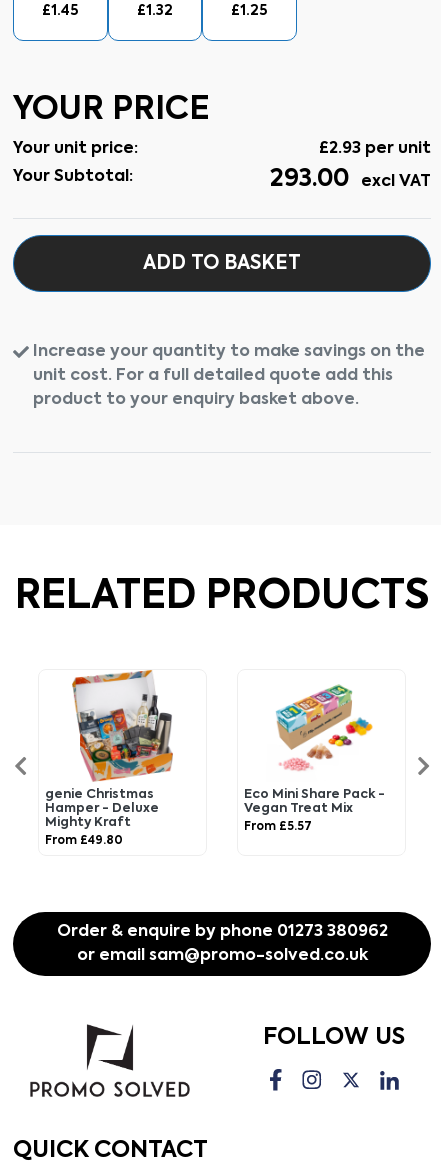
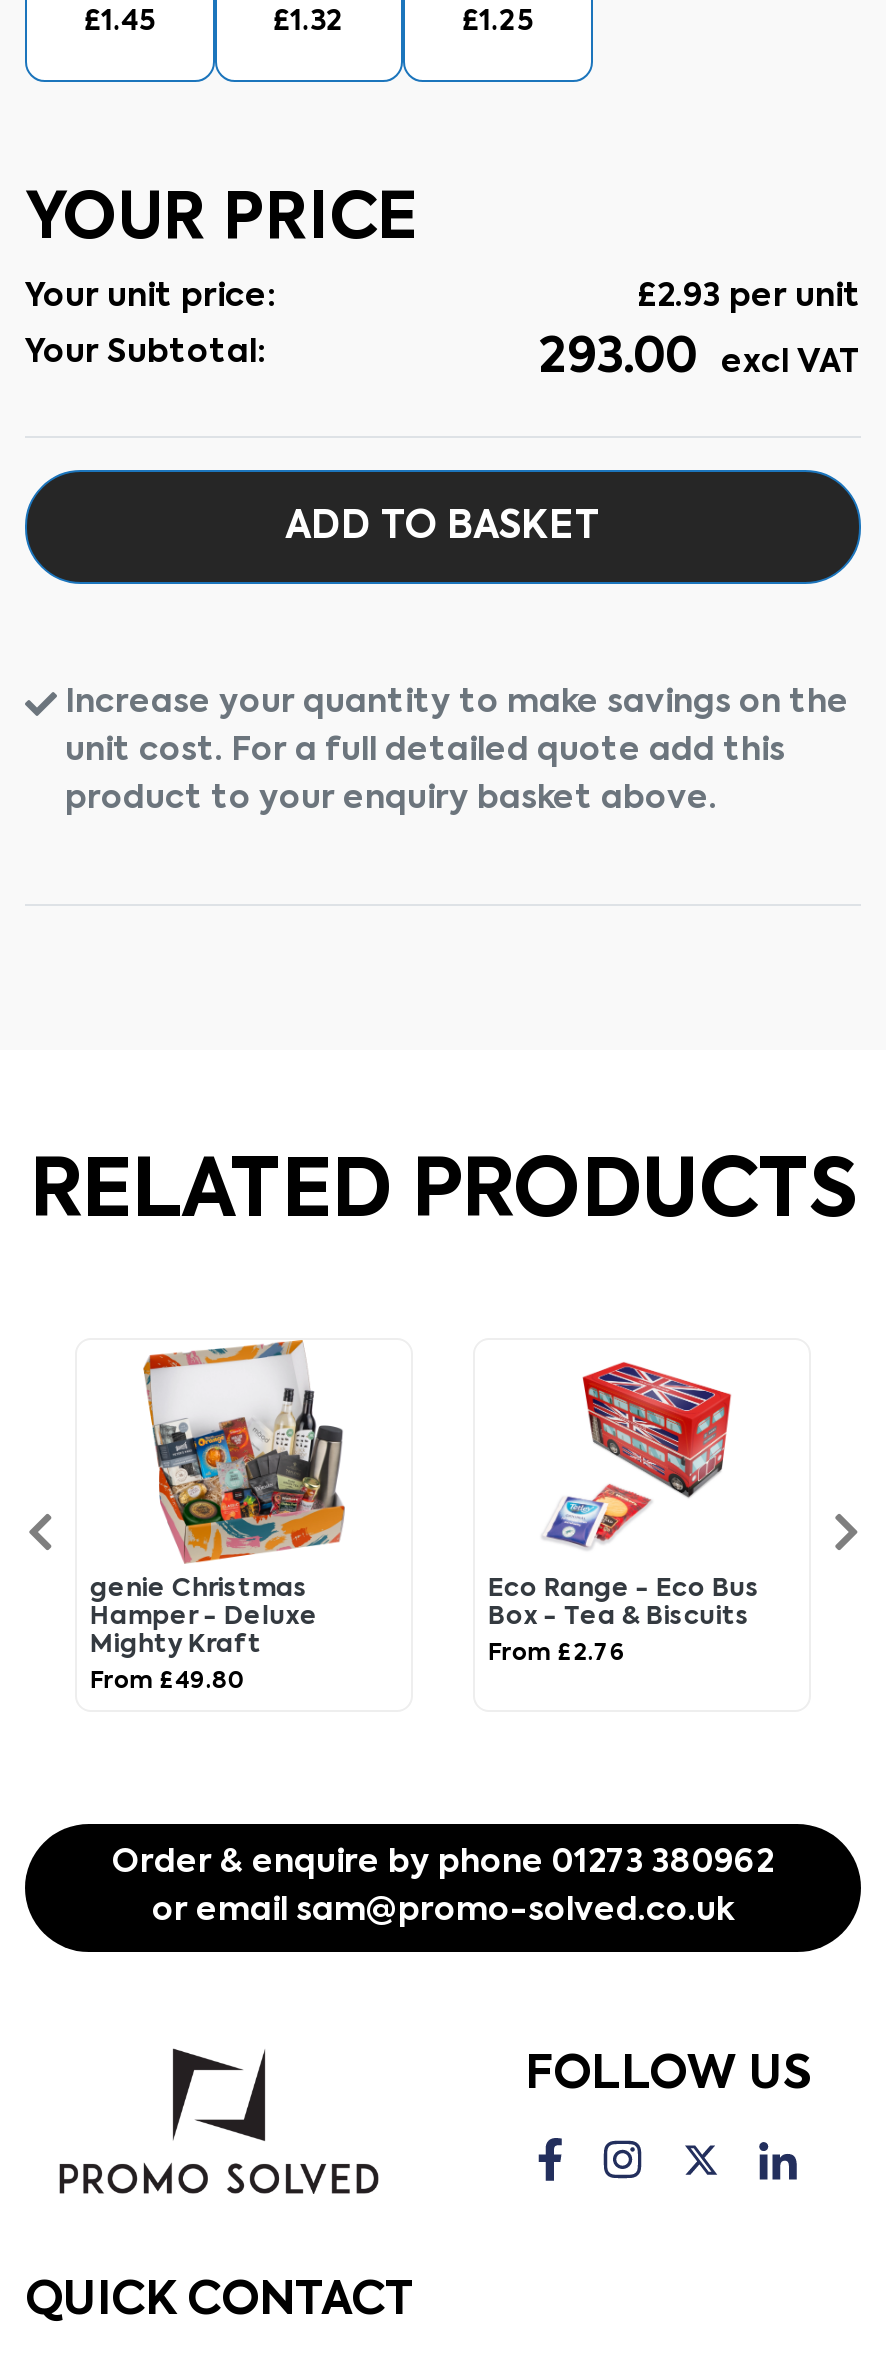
[244,681,385,815] [image] | Eco Mini Share Pack - | Vegan Treat Mix -> [488,1360,760,1629] [image] | Eco Range - Eco Bus | Box - Tea & Biscuits
[244,821,312,833] From £5.57 -> [488,1642,626,1666] From £2.76

